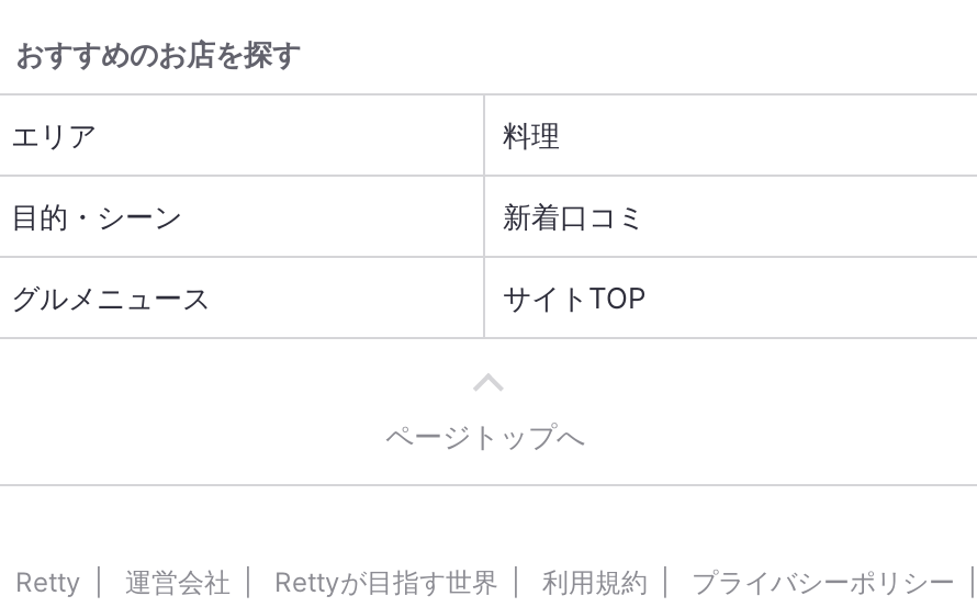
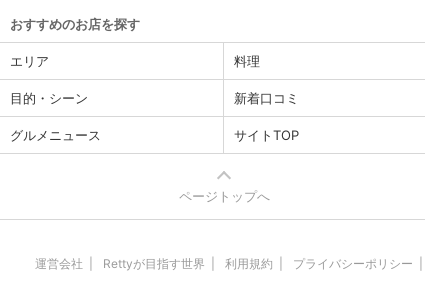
[15,565,81,598] Retty -> none

